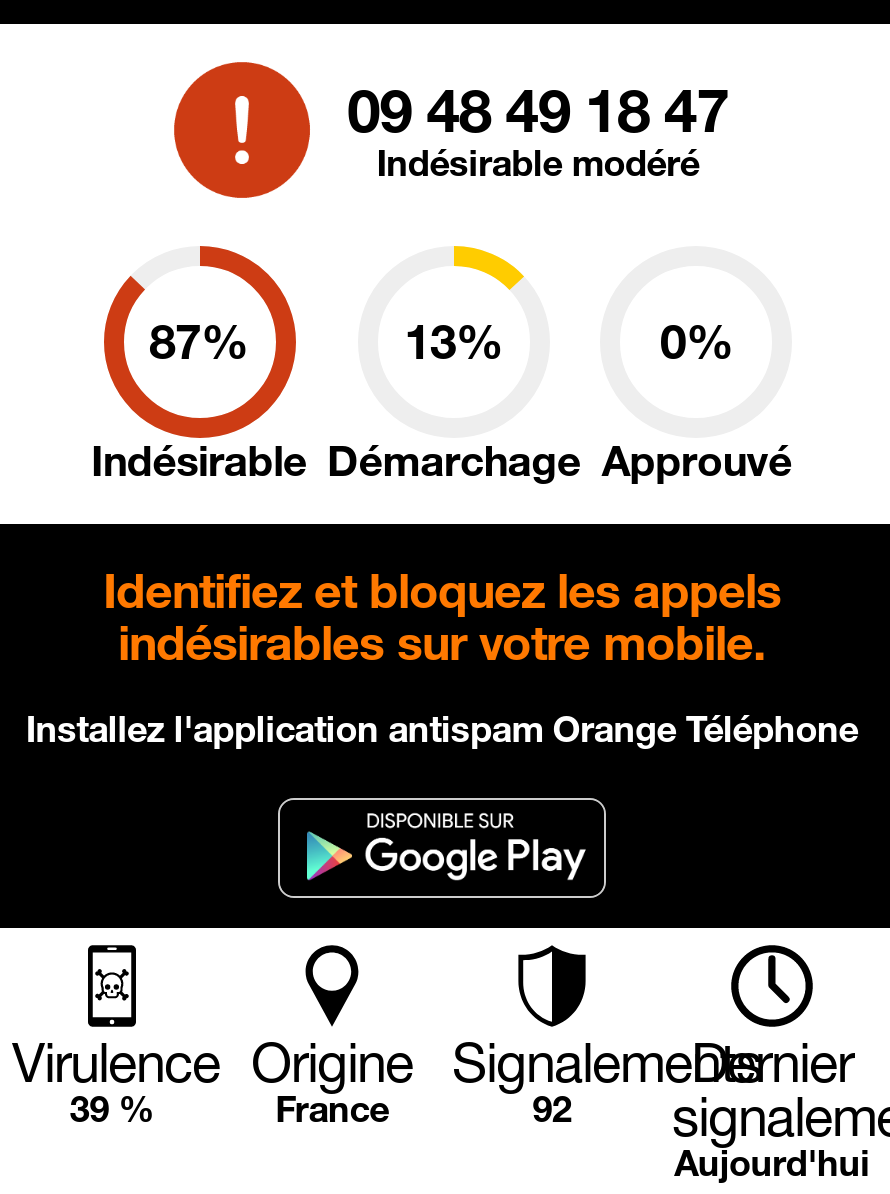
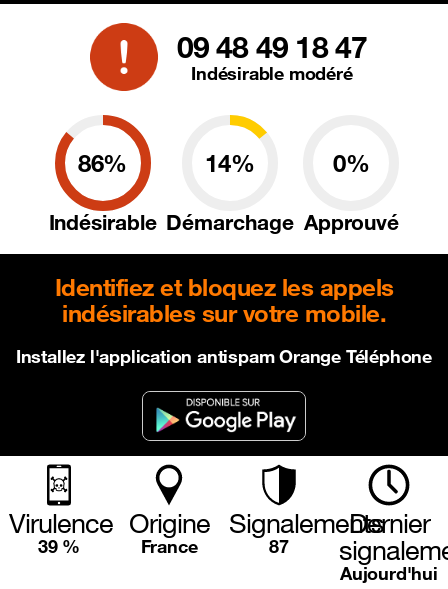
[149,311,249,371] 87% -> [78,147,127,177] 86%
[404,311,504,371] 13% -> [205,147,255,177] 14%
[532,1086,572,1130] 92 -> [269,535,289,557] 87

